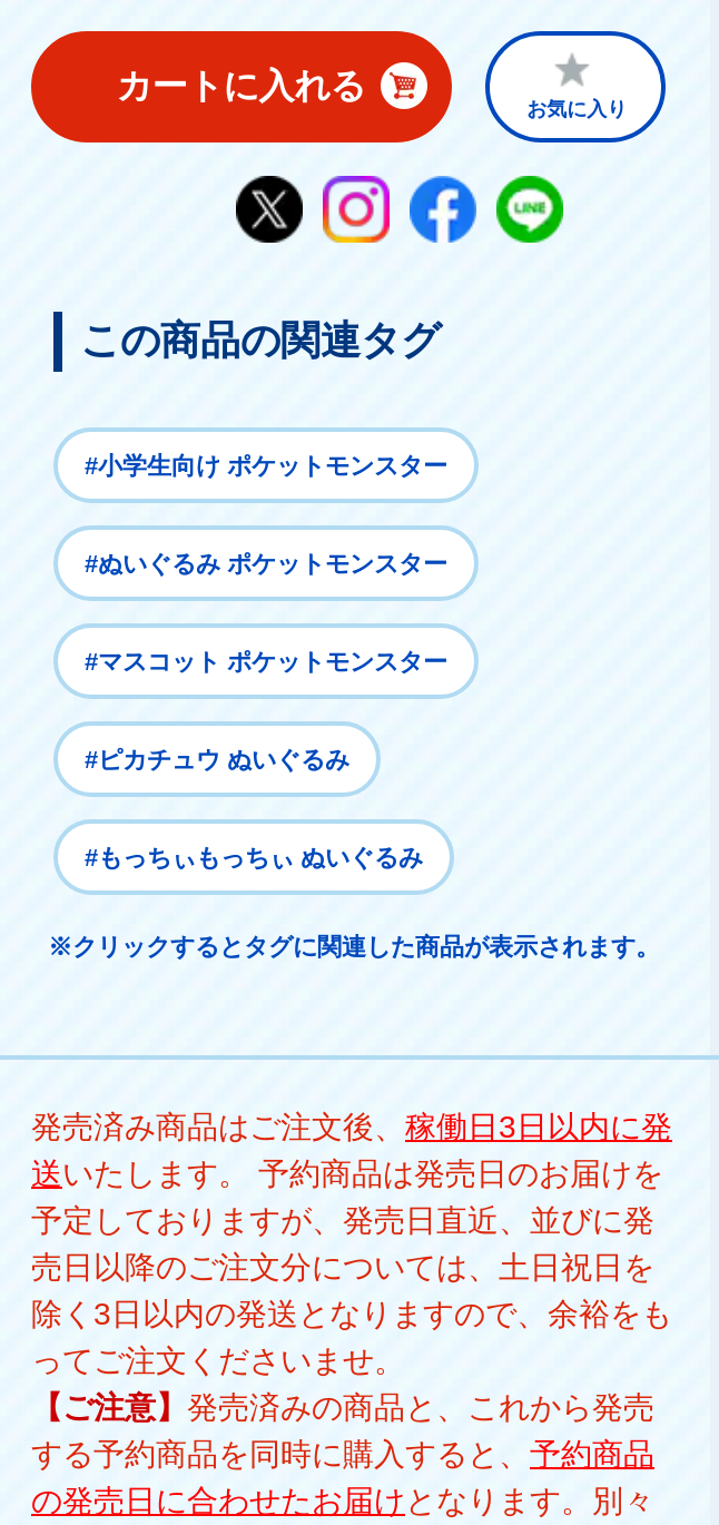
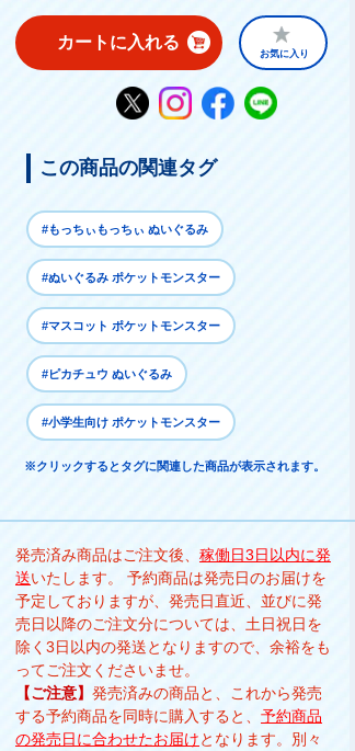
moved [85,451,447,478] -> [42,415,220,428]: #小学生向け ポケットモンスター
moved [85,843,423,869] -> [42,222,208,235]: #もっちぃもっちぃ ぬいぐるみ

